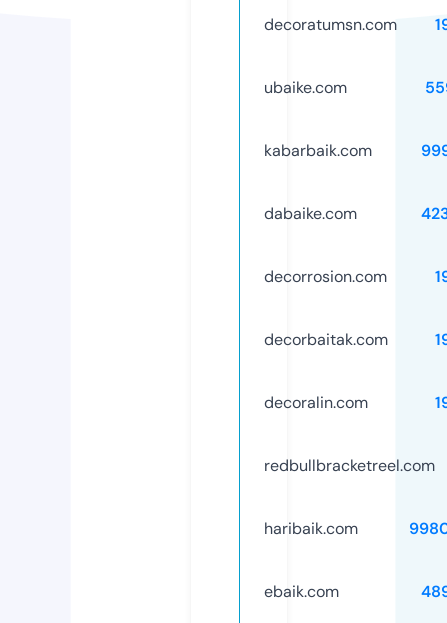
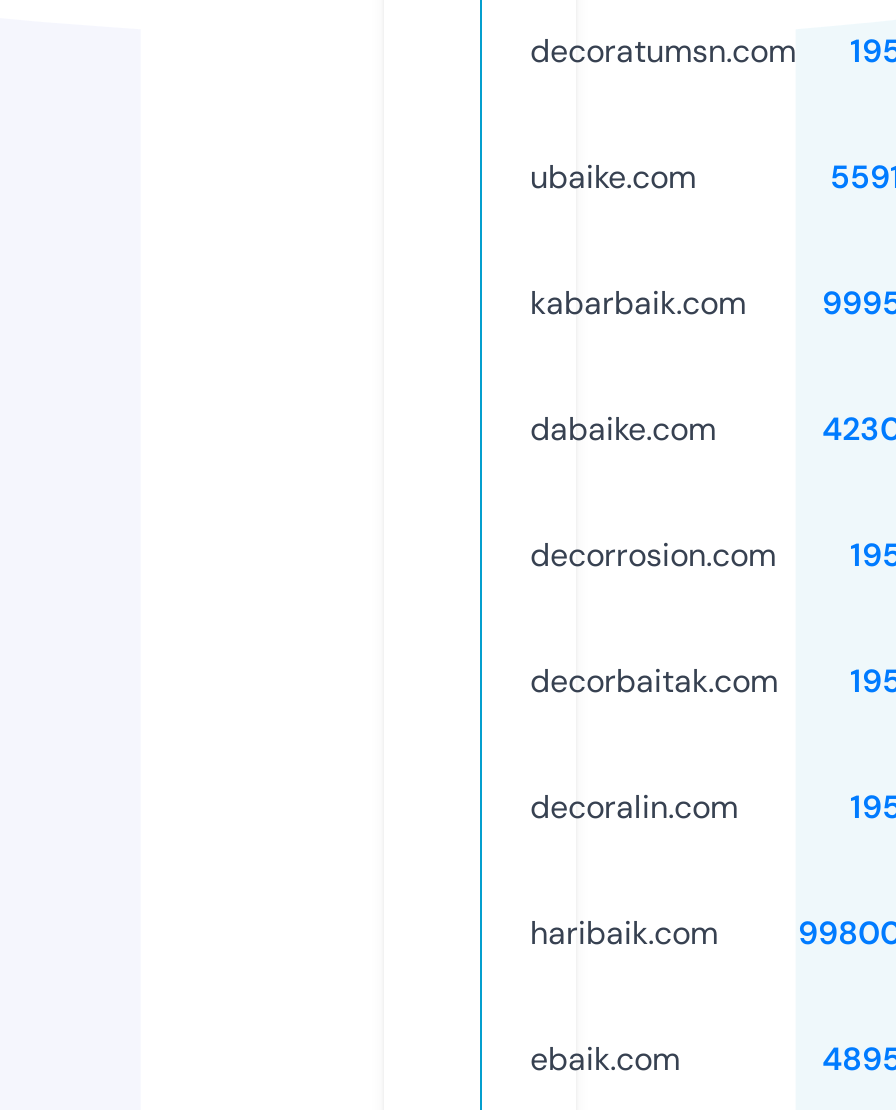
[264,455,435,476] redbullbracketreel.com -> none

